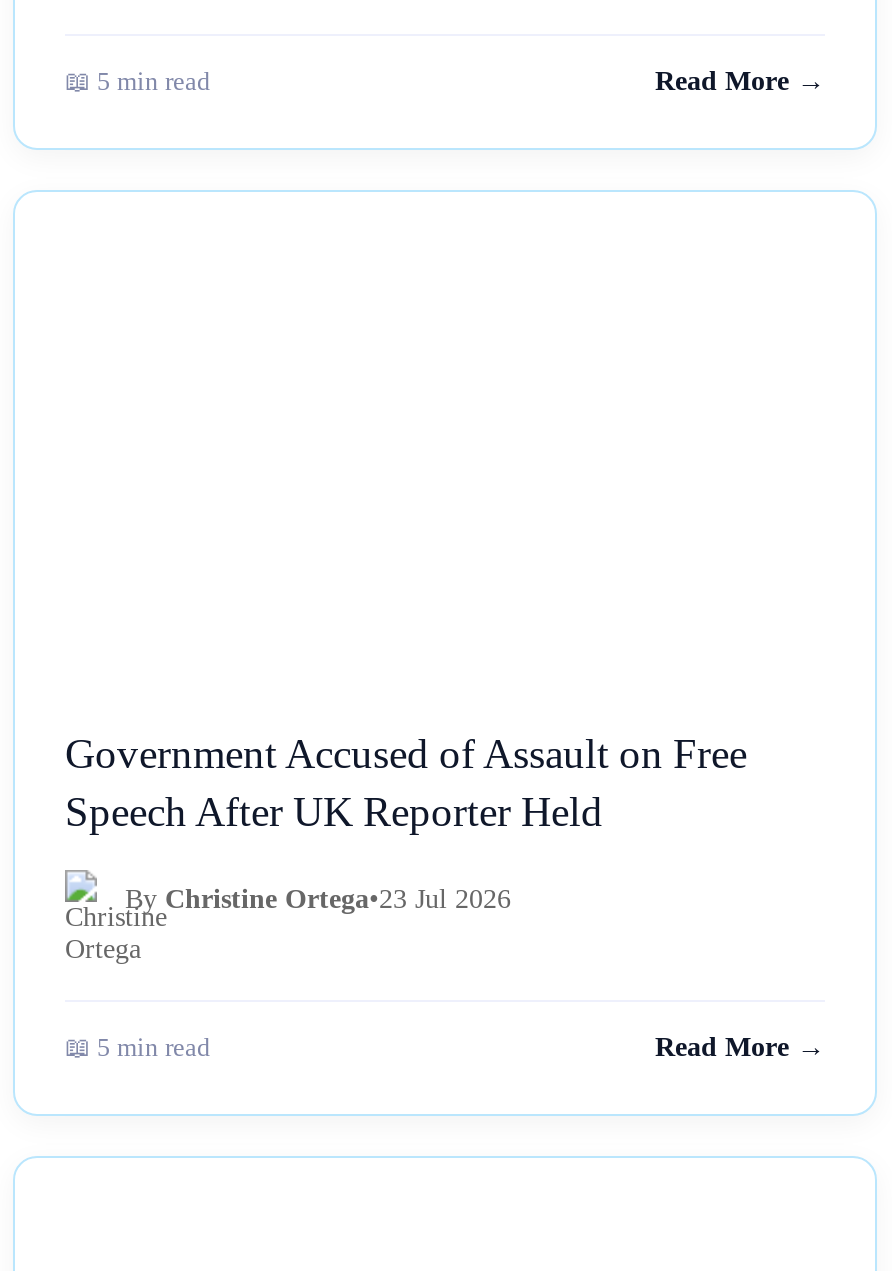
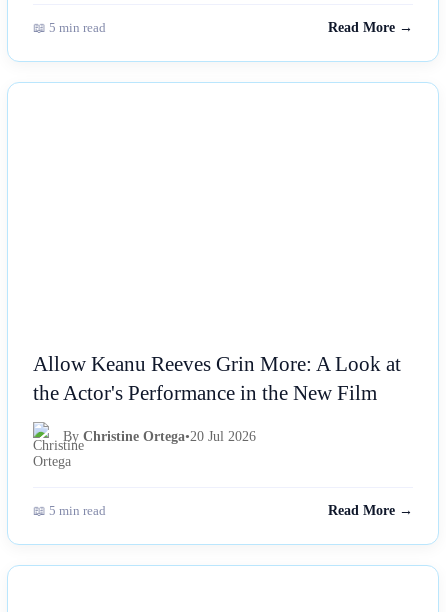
[65,730,747,834] Government Accused of Assault on Free | Speech After UK Reporter Held -> [33,352,401,404] Allow Keanu Reeves Grin More: A Look at | the Actor's Performance in the New Film
[125,884,511,914] By Christine Ortega•23 Jul 2026 -> [63,429,256,444] By Christine Ortega•20 Jul 2026

